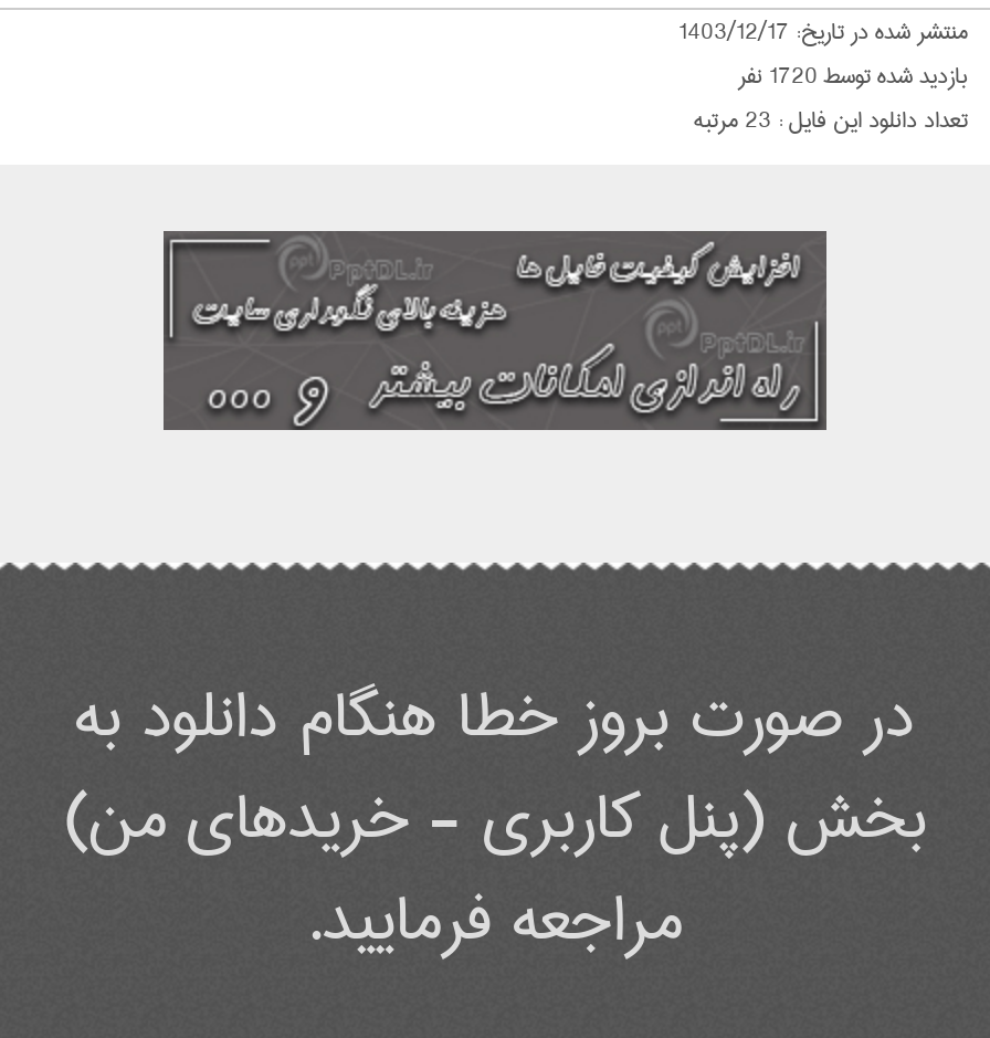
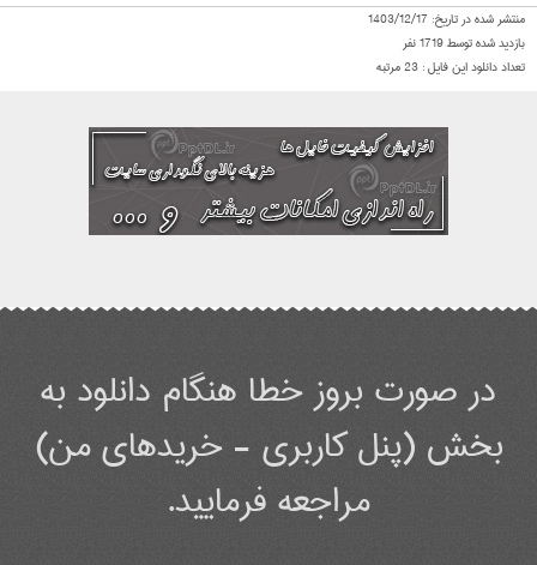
[738,55,968,99] بازدید شده توسط1720 نفر -> [403,32,525,56] بازدید شده توسط1719 نفر

